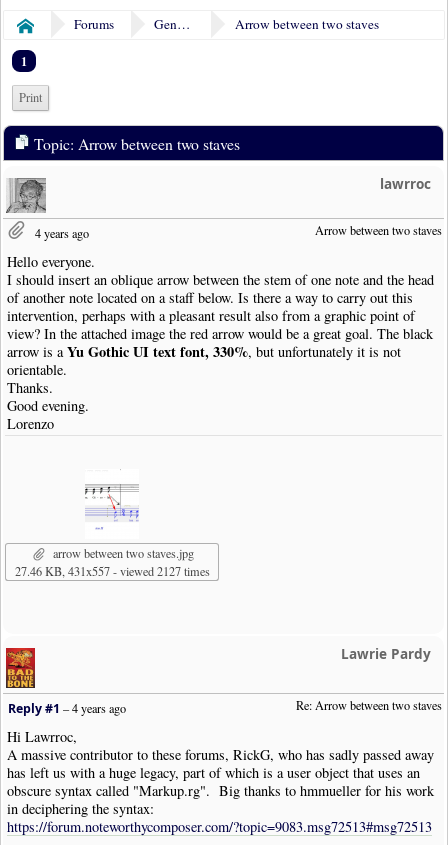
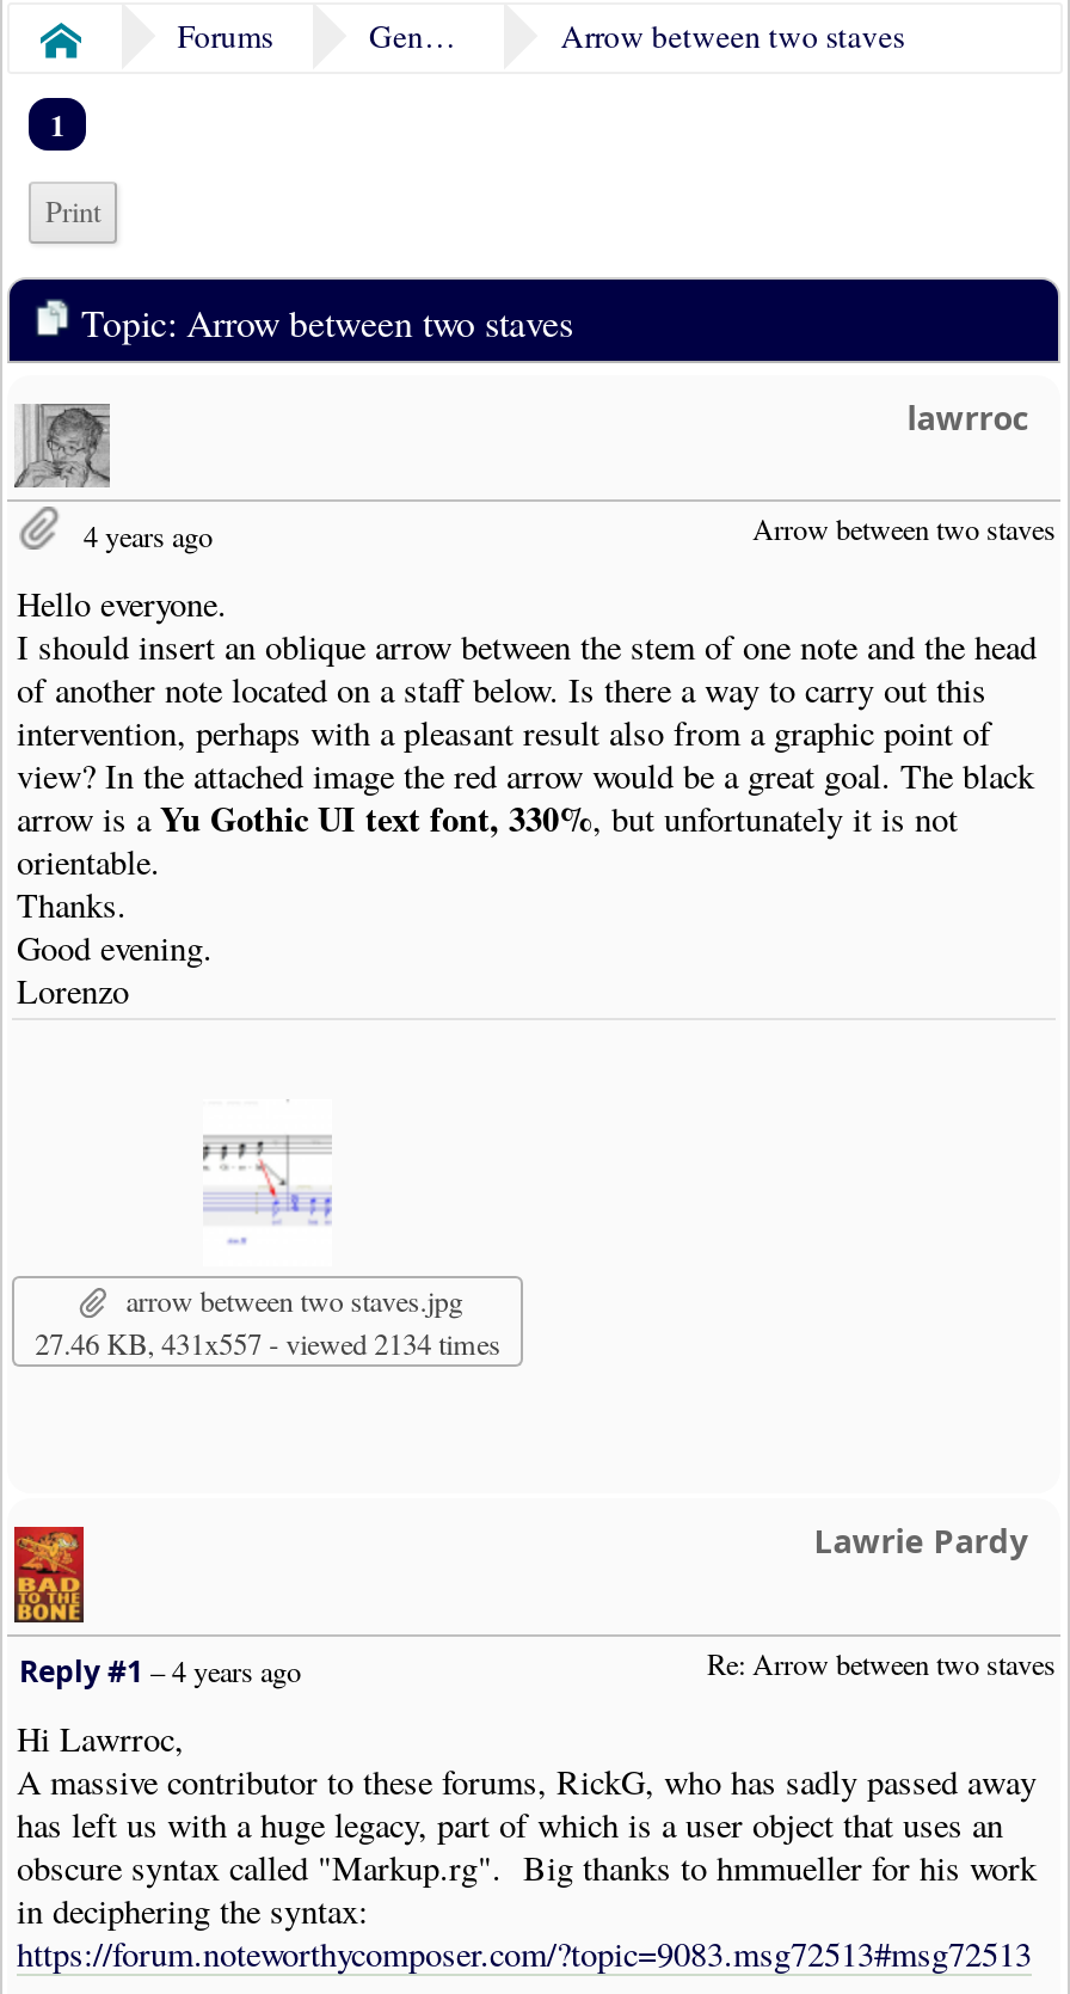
[15,563,210,579] 27.46 KB, 431x557 - viewed 2127 times -> [35,1323,501,1362] 27.46 KB, 431x557 - viewed 2134 times

